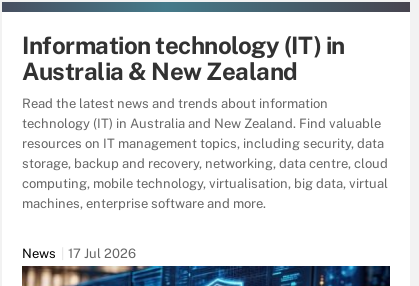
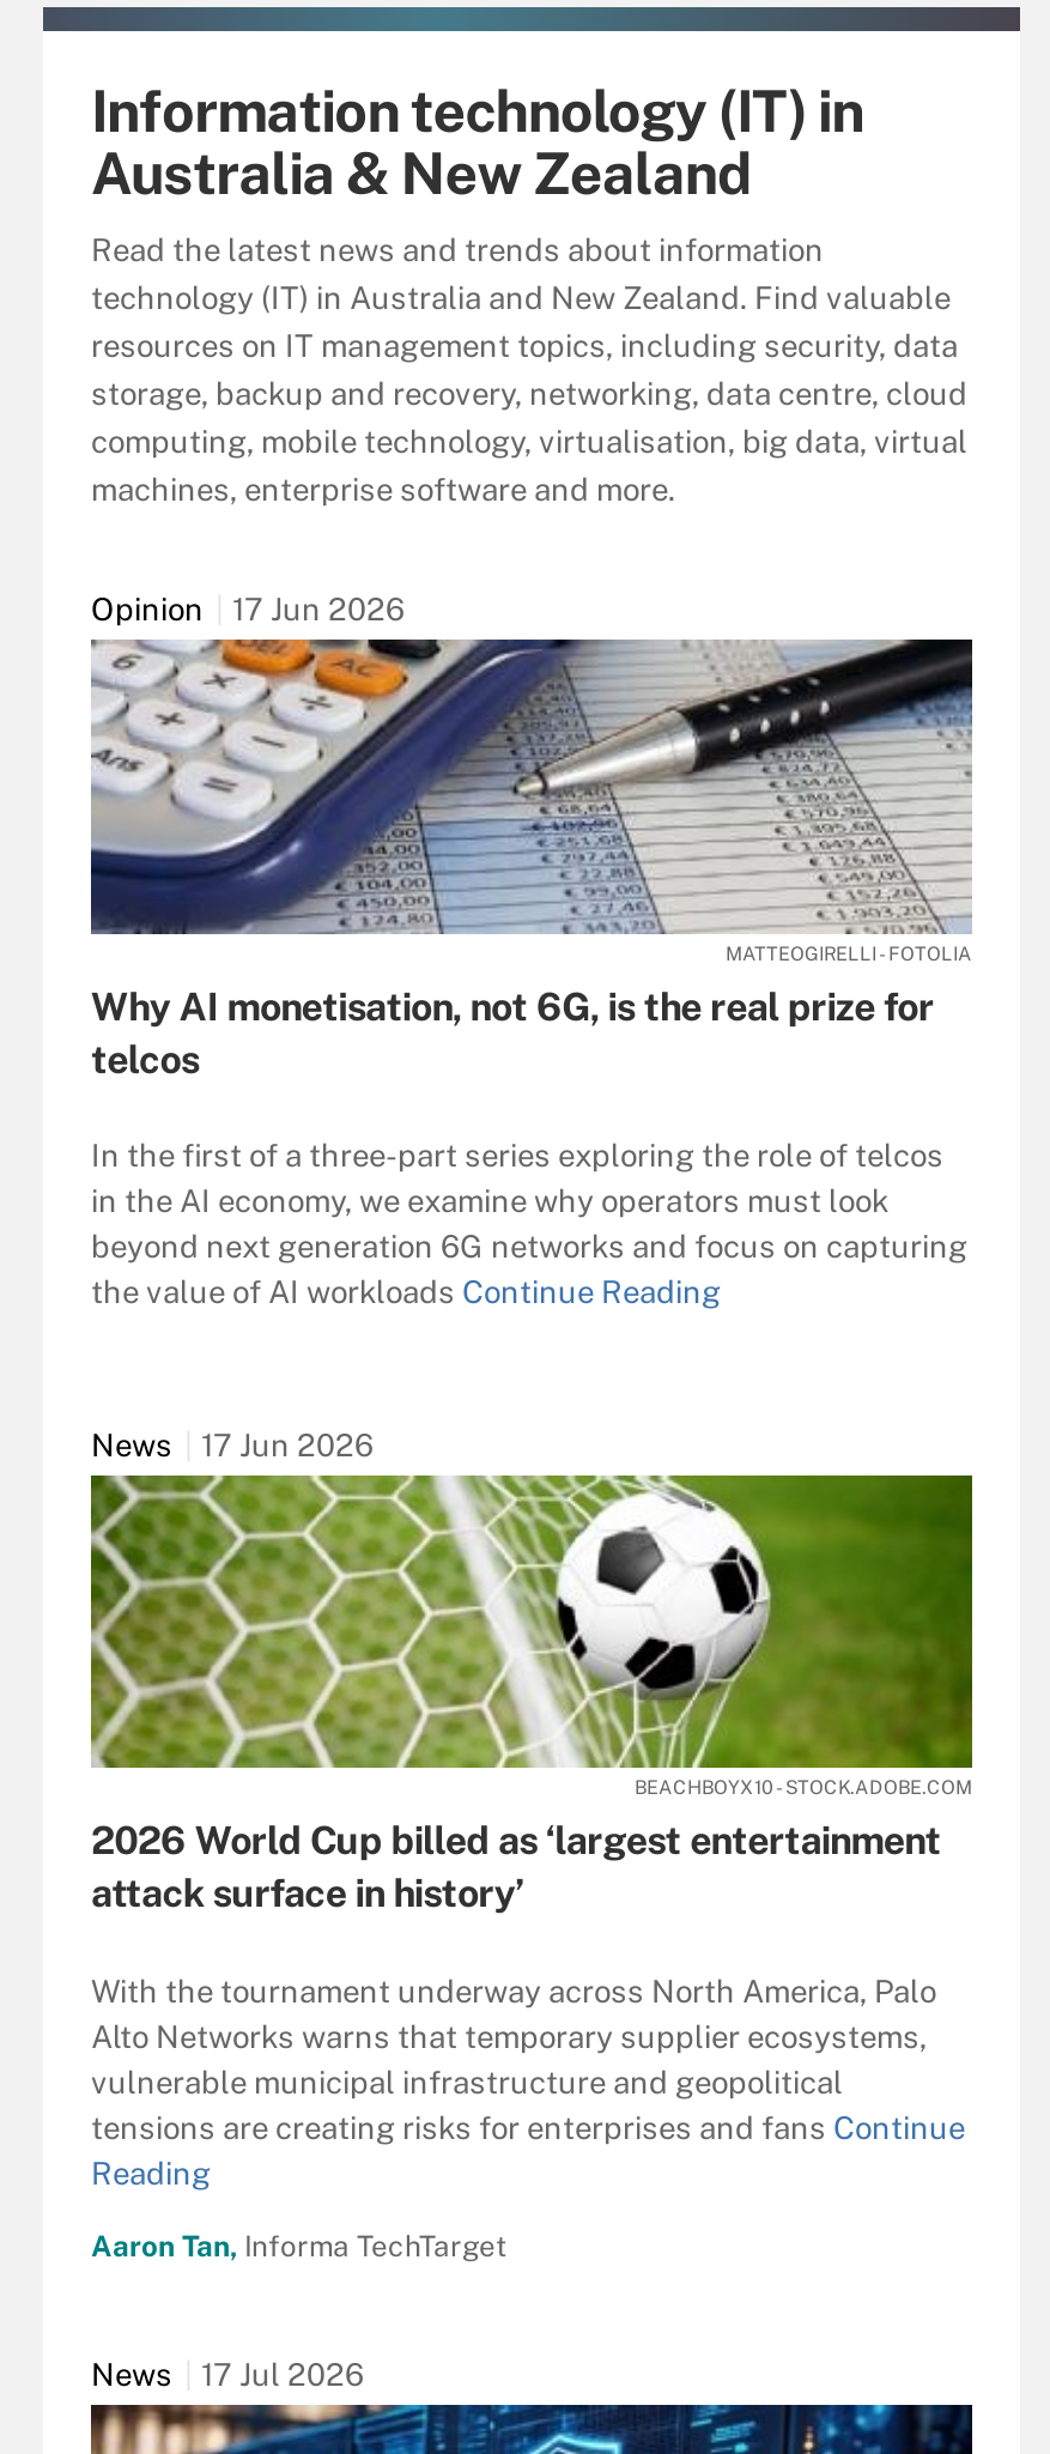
none -> [89,637,975,1311] [image] | MATTEOGIRELLI - FOTOLIA | Why AI monetisation, not 6G, is the real prize for | telcos | In the first of a three-part series exploring the role of telcos | in the AI economy, we examine why operators must look | beyond next generation 6G networks and focus on capturing | the value of AI workloads Continue Reading
none -> [91,592,405,628] Opinion | 17 Jun 2026
none -> [91,1427,374,1463] News | 17 Jun 2026
none -> [91,1473,975,2264] [image] | BEACHBOYX10 - STOCK.ADOBE.COM | 2026 World Cup billed as ‘largest entertainment | attack surface in history’ | With the tournament underway across North America, Palo | Alto Networks warns that temporary supplier ecosystems, | vulnerable municipal infrastructure and geopolitical | tensions are creating risks for enterprises and fans Continue | Reading | Aaron Tan, Informa TechTarget

